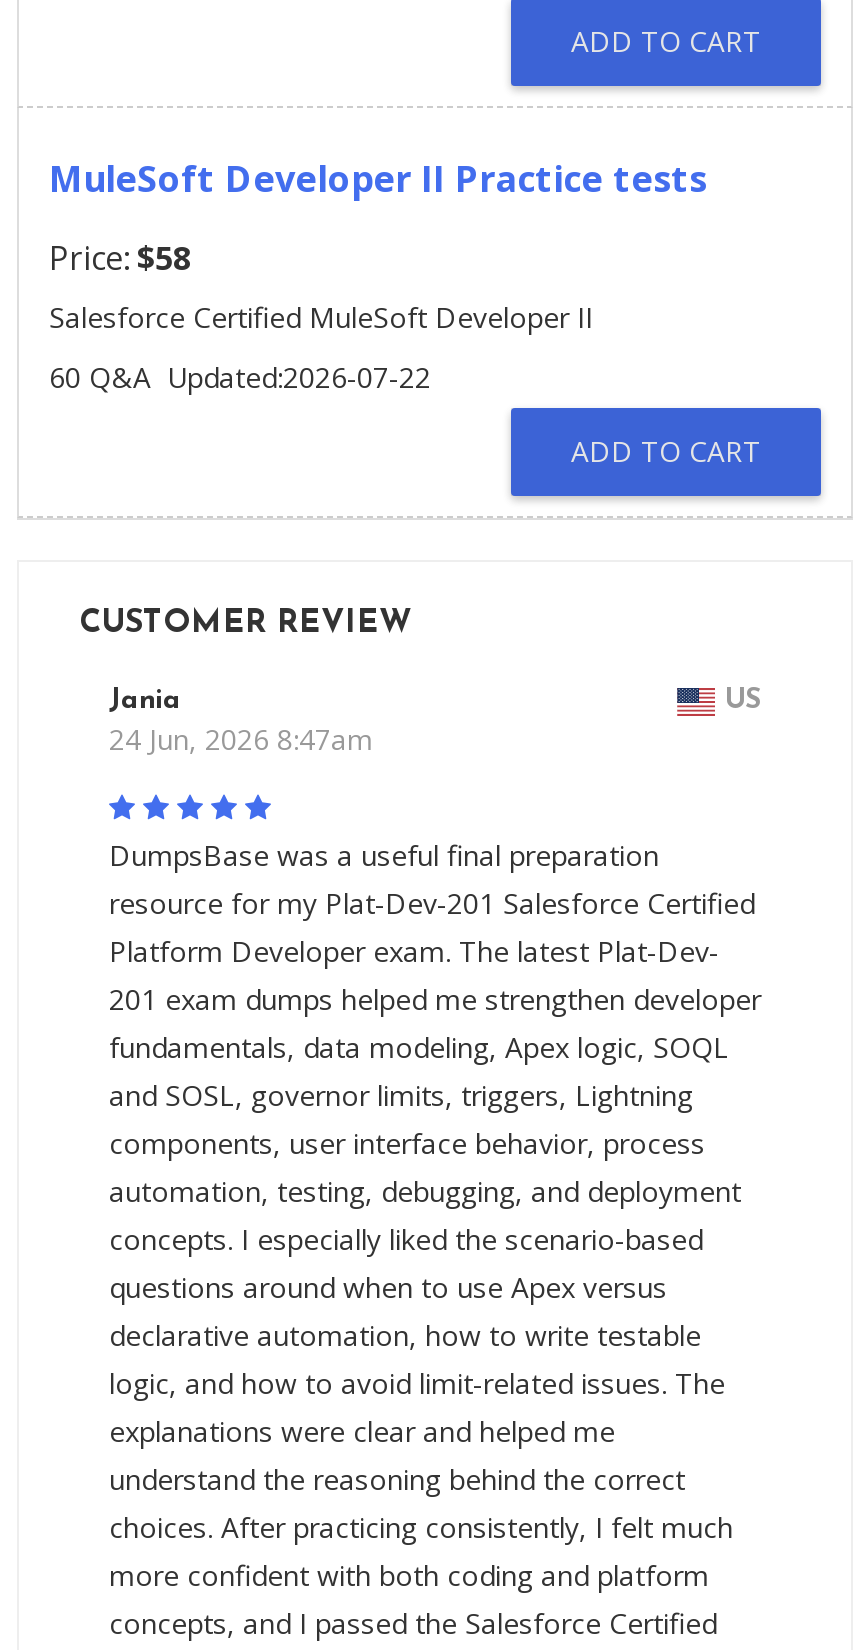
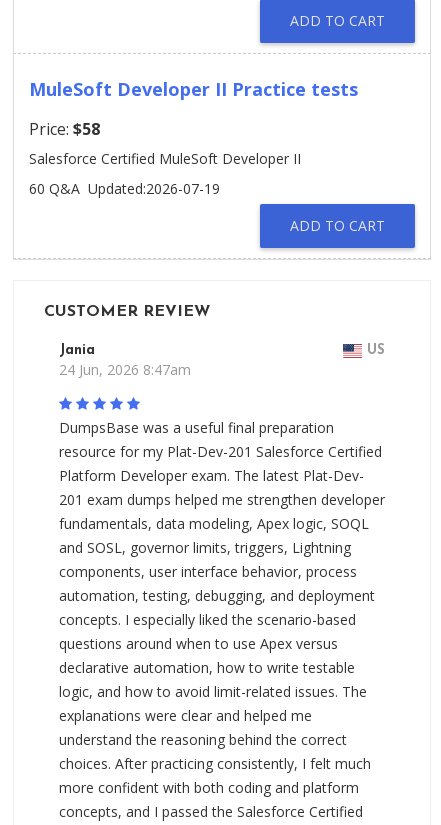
[49,358,431,396] 60 Q&A Updated:2026-07-22 -> [29,179,220,198] 60 Q&A Updated:2026-07-19

